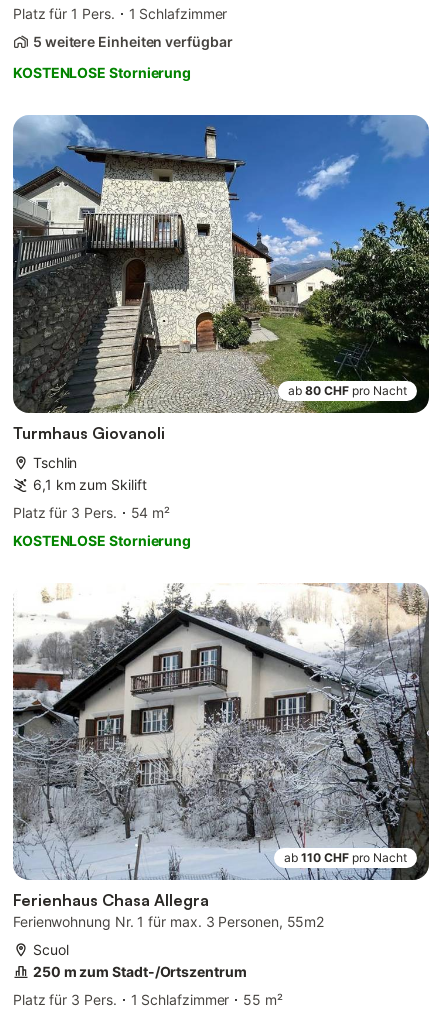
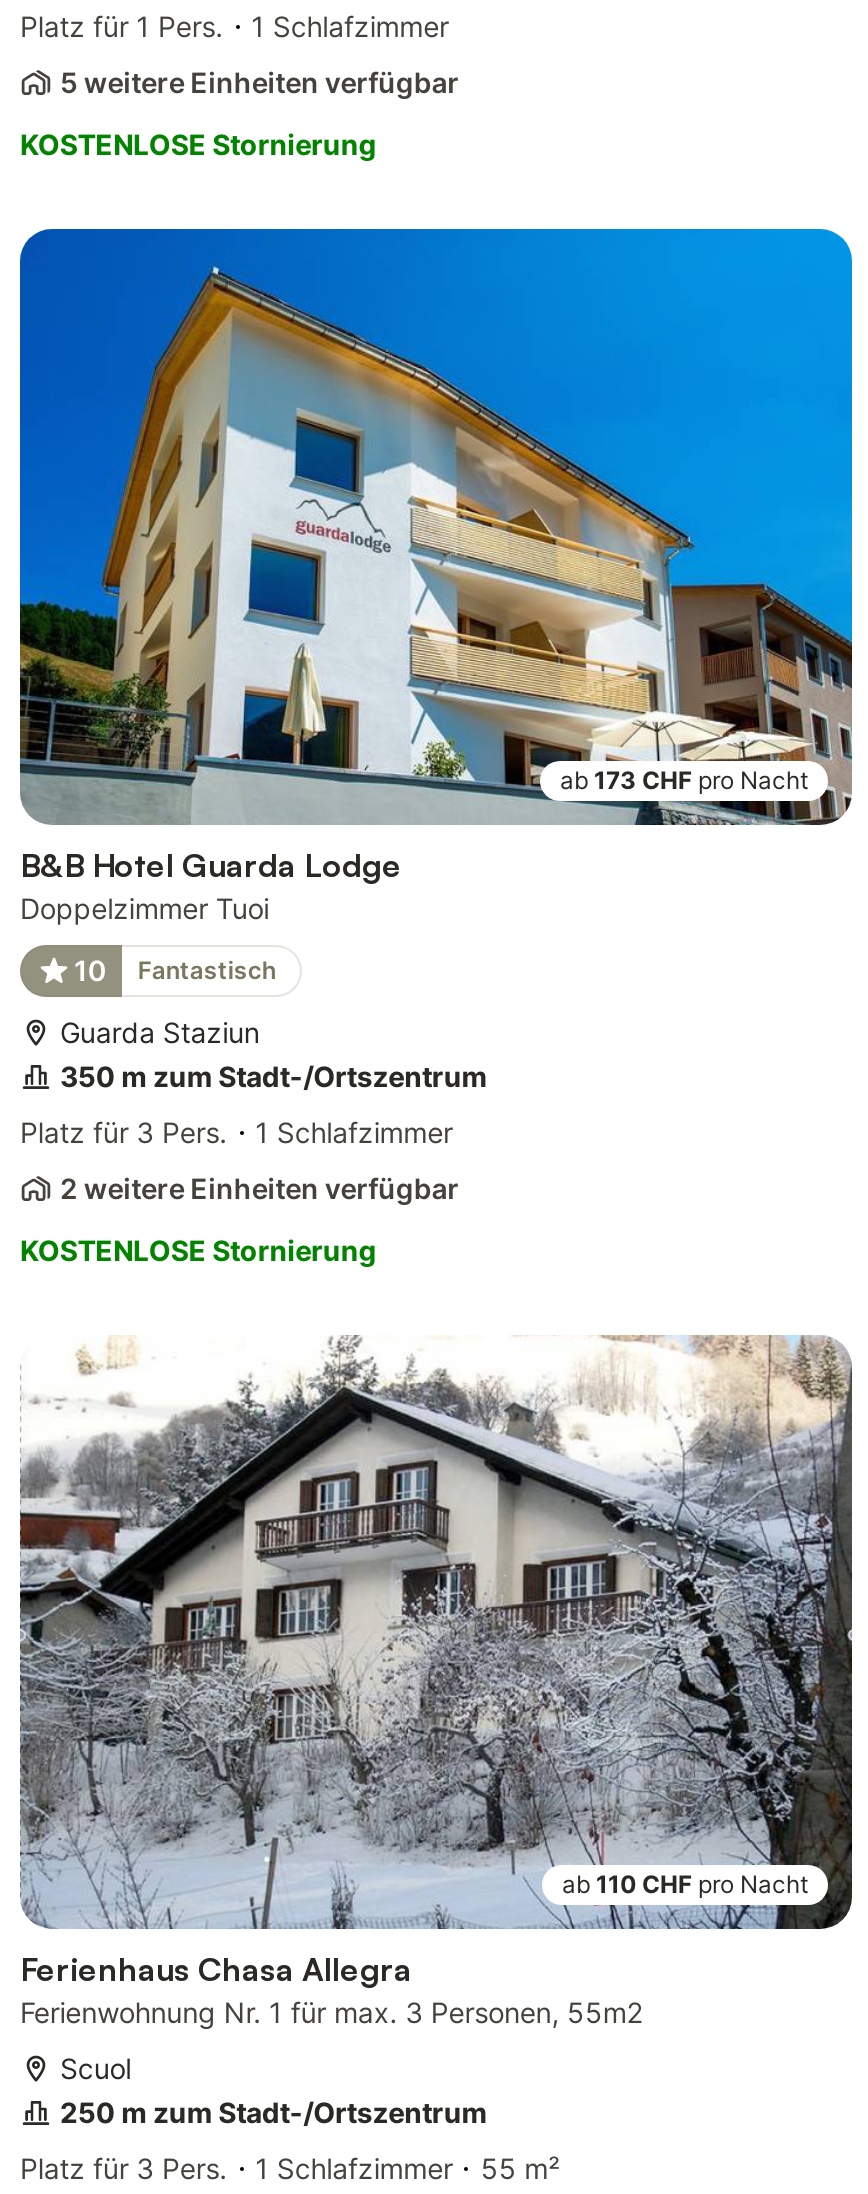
[12,114,430,493] [image] | ab 80 CHF pro Nacht | Turmhaus Giovanoli | Tschlin | 6,1 km zum Skilift -> [18,227,854,1092] [image] | ab 173 CHF pro Nacht | B&B Hotel Guarda Lodge | Doppelzimmer Tuoi | 10 | Fantastisch | Guarda Staziun | 350 m zum Stadt-/Ortszentrum
[131,504,170,521] 54 m² -> [60,1114,459,1204] 1 Schlafzimmer | 2 weitere Einheiten verfügbar

